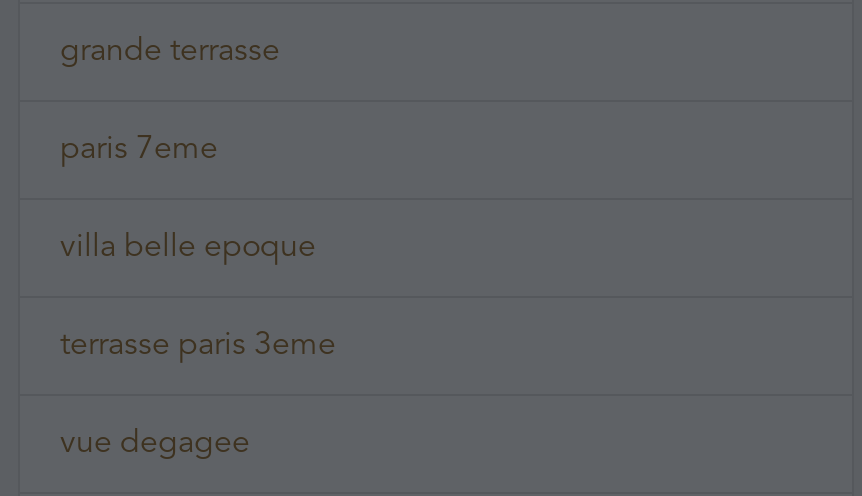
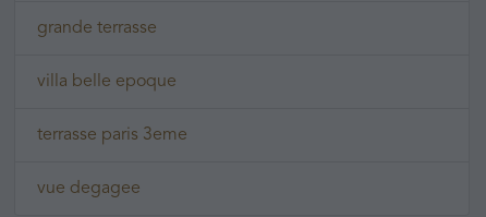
[60,134,218,166] paris 7eme -> none

